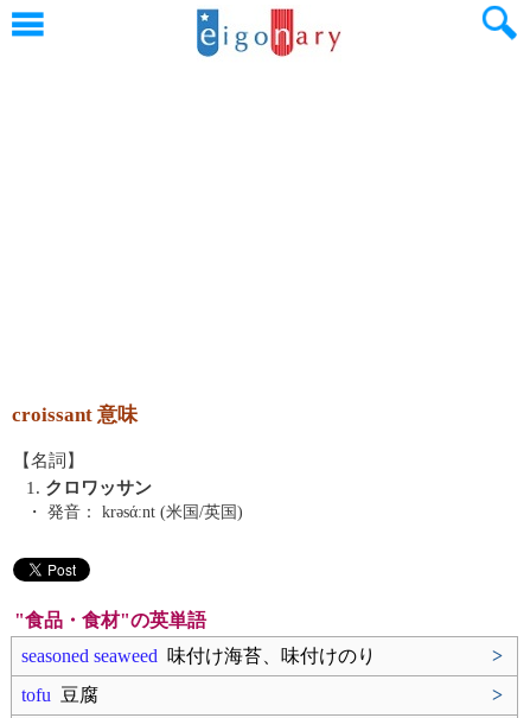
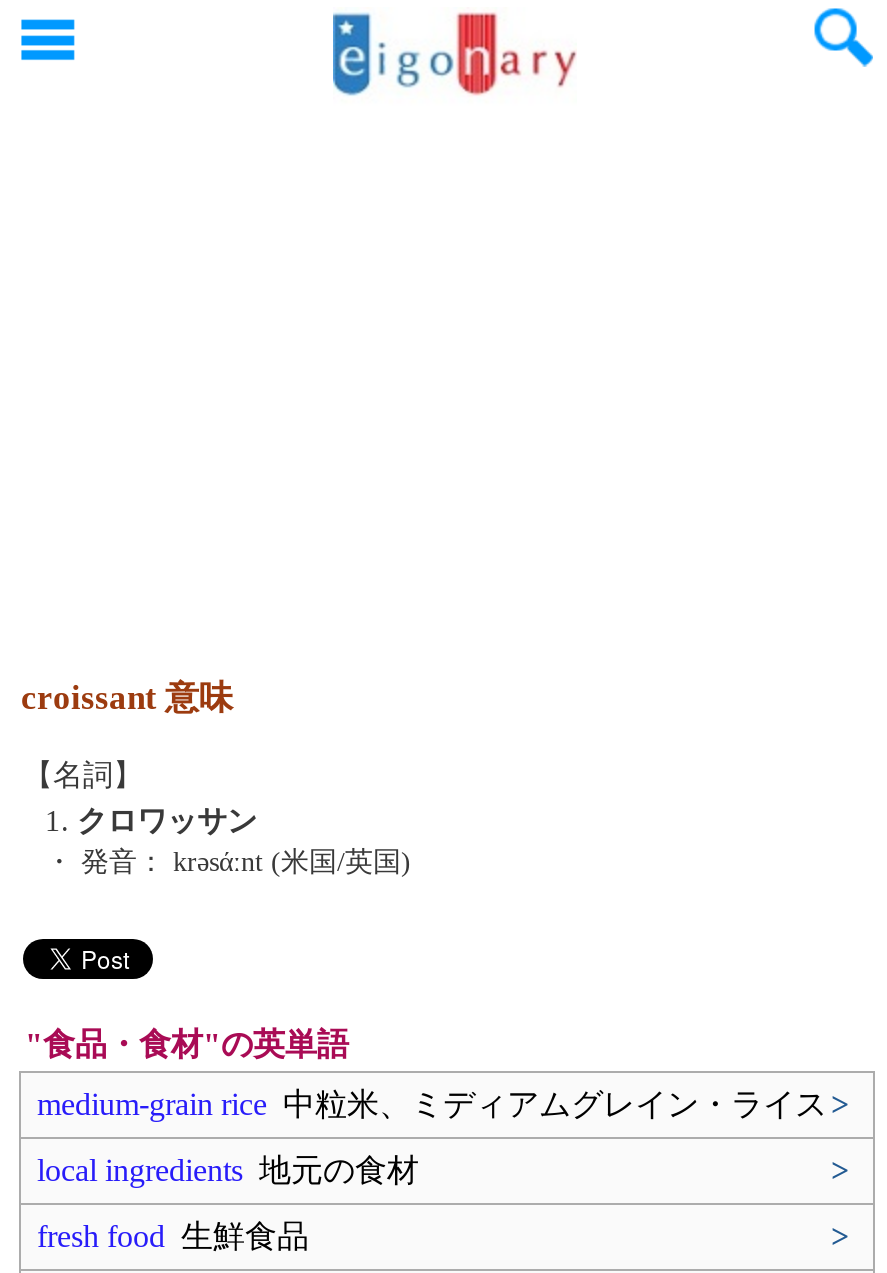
[21,646,376,666] seasoned seaweed味付け海苔、味付けのり -> [37,1087,849,1187] medium-grain rice中粒米、ミディアムグレイン・ライス > | local ingredients地元の食材
[21,685,98,705] tofu豆腐 -> [37,1219,309,1253] fresh food生鮮食品

